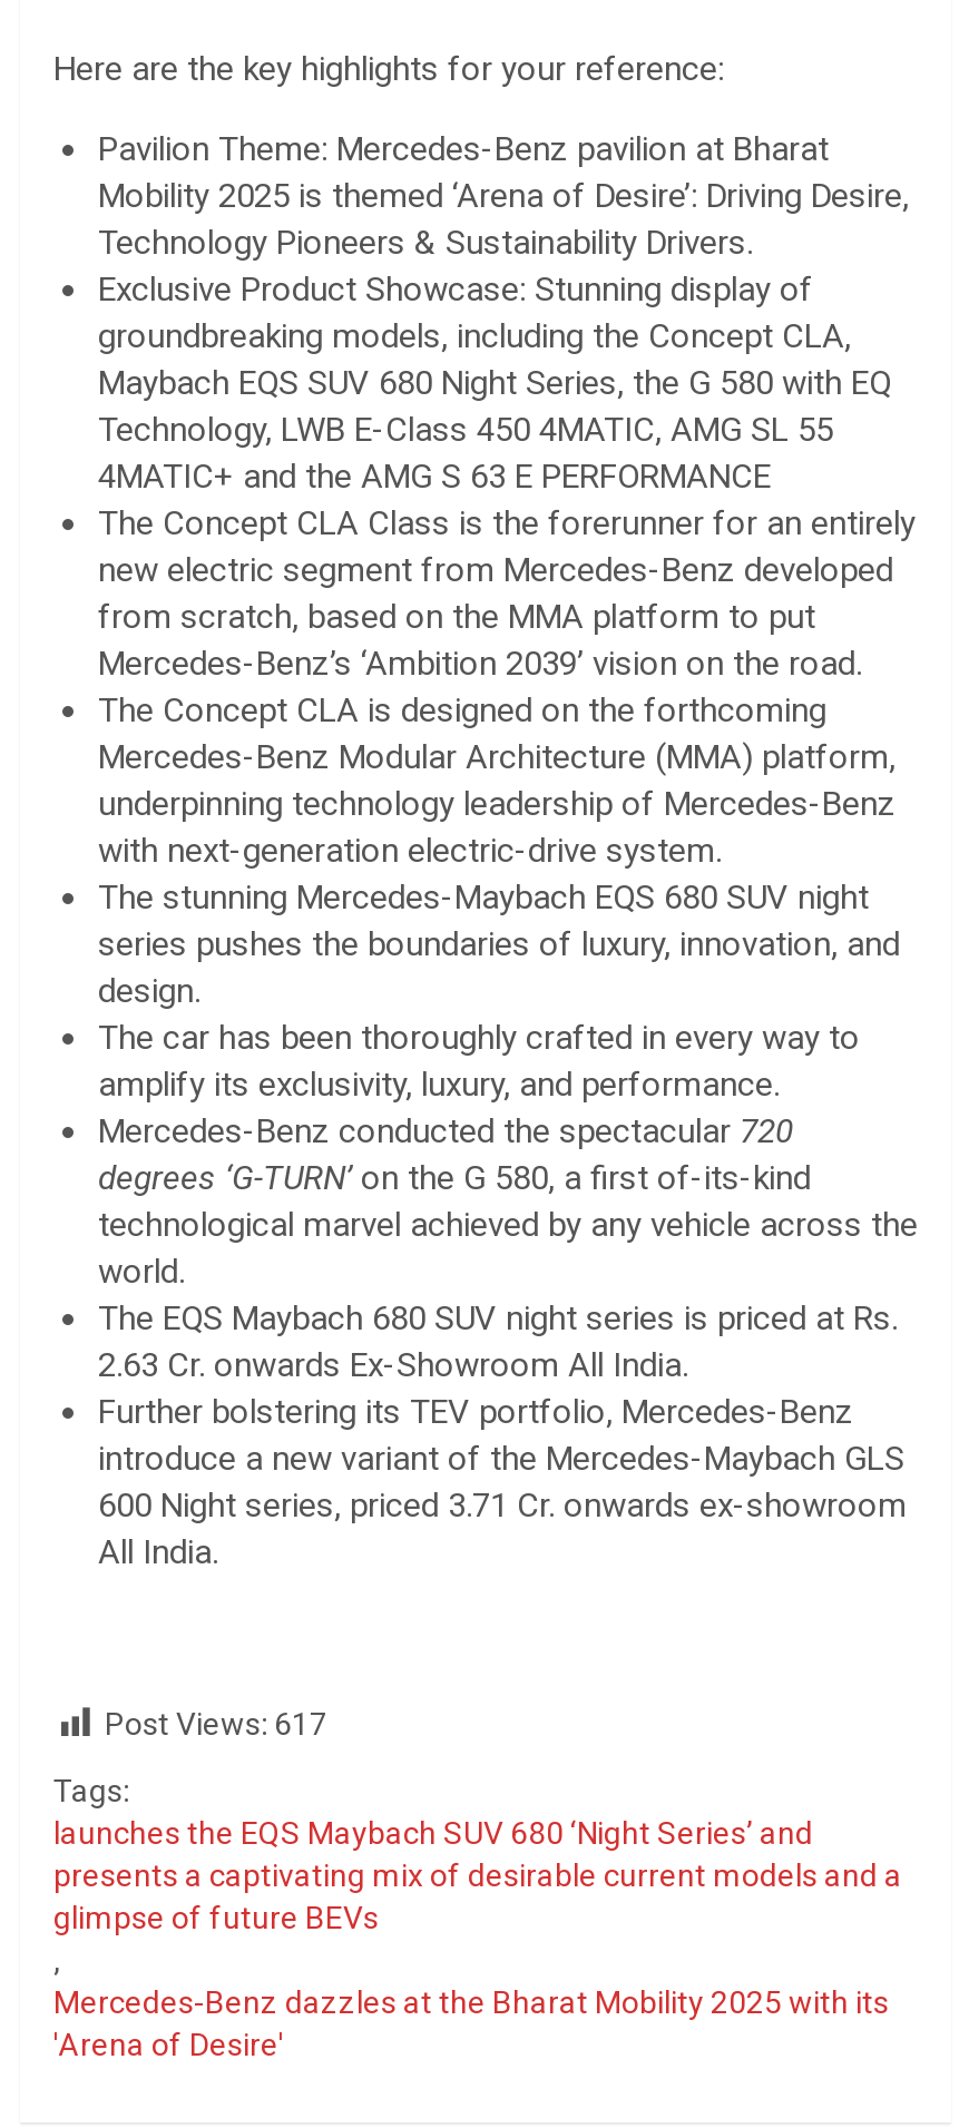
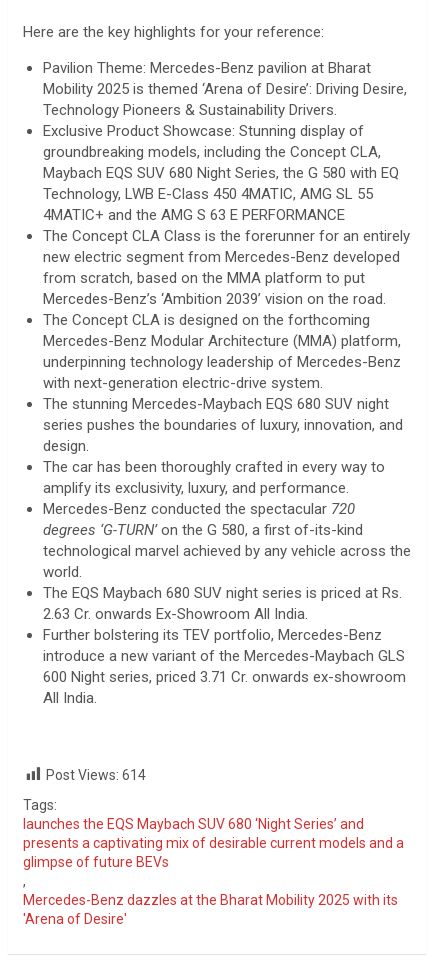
[105,1705,327,1741] Post Views: 617 -> [46,767,146,783] Post Views: 614

